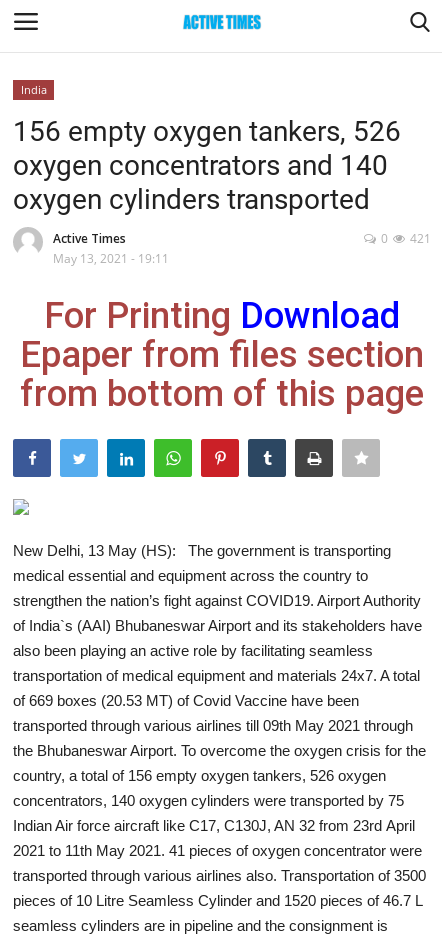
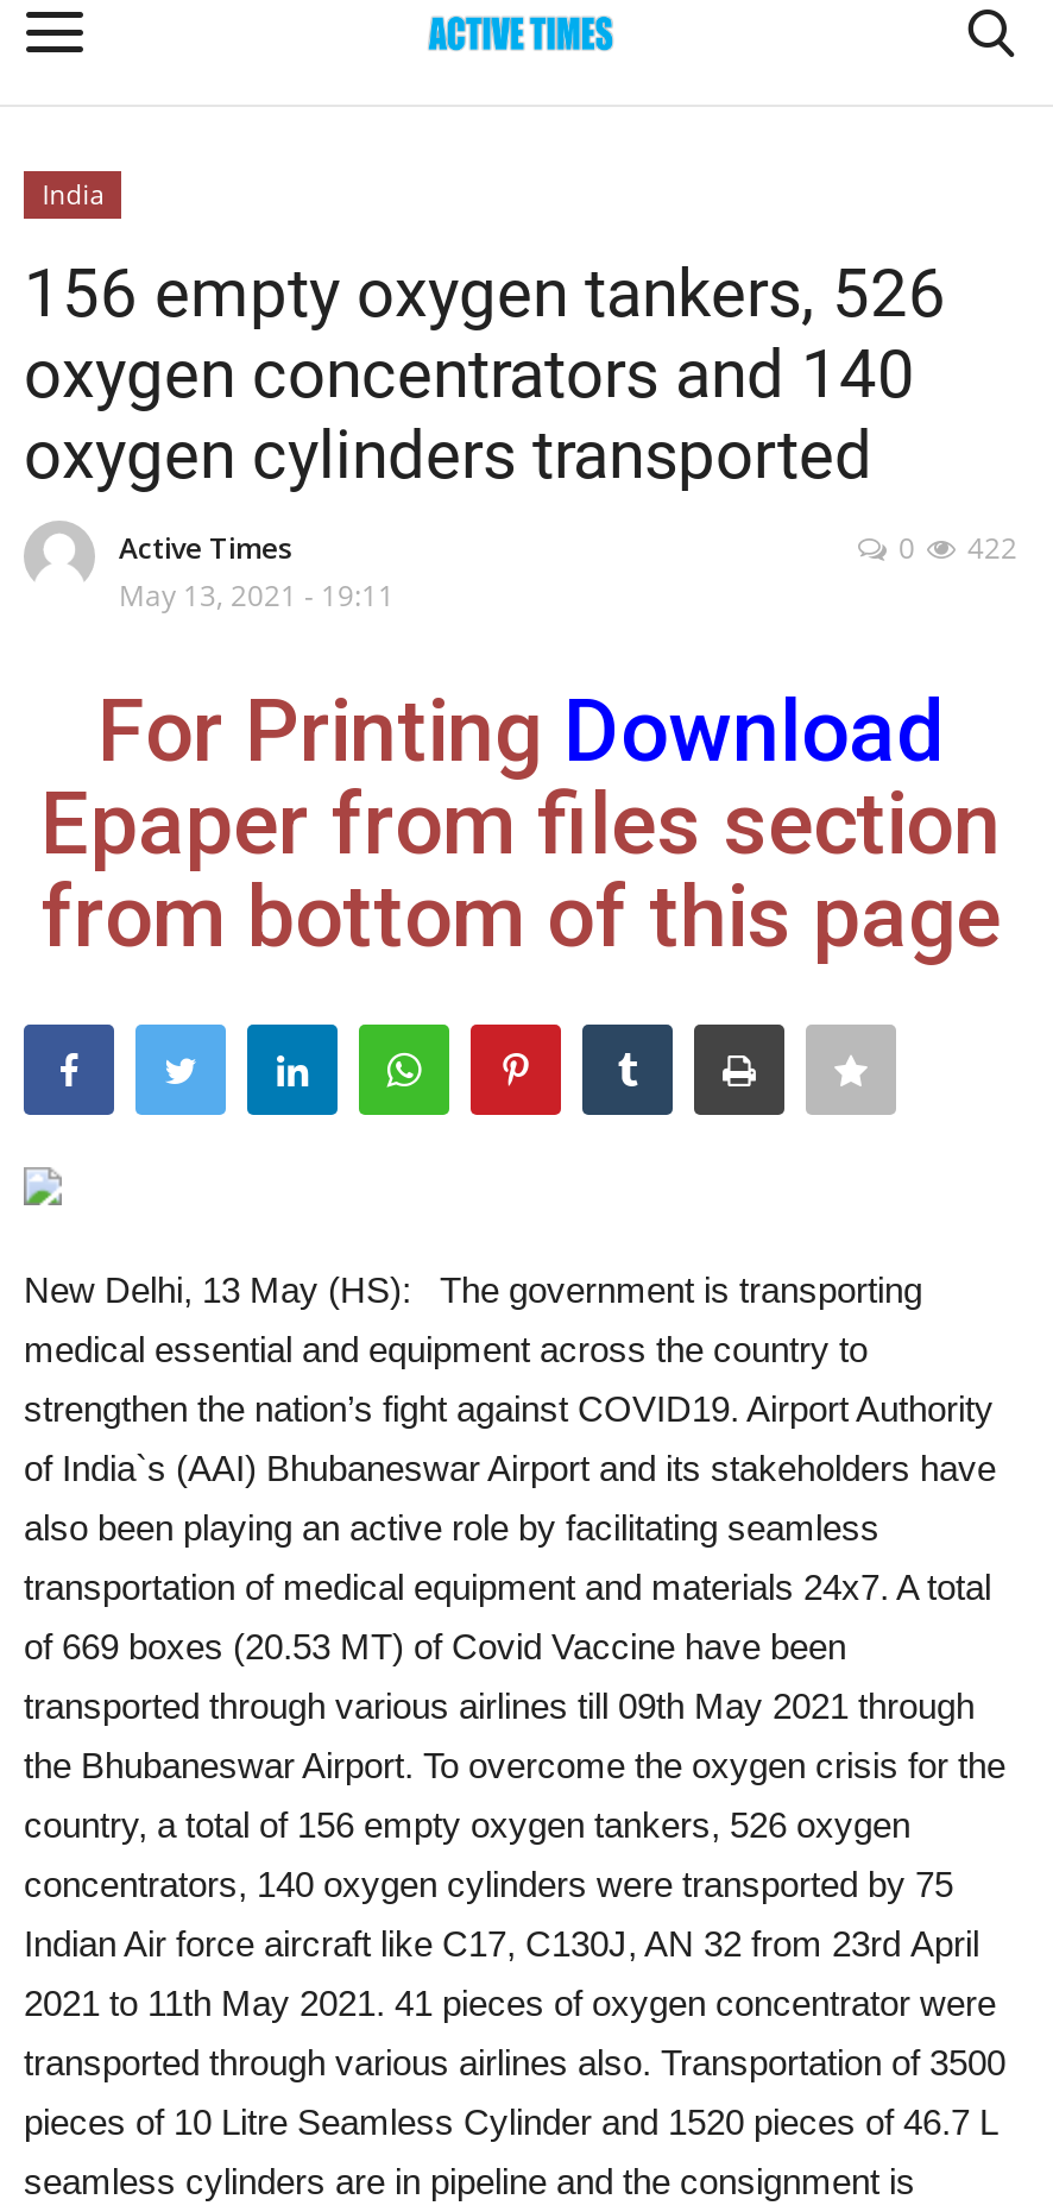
[381,230,431,247] 0 421 -> [898,527,1017,568] 0 422

